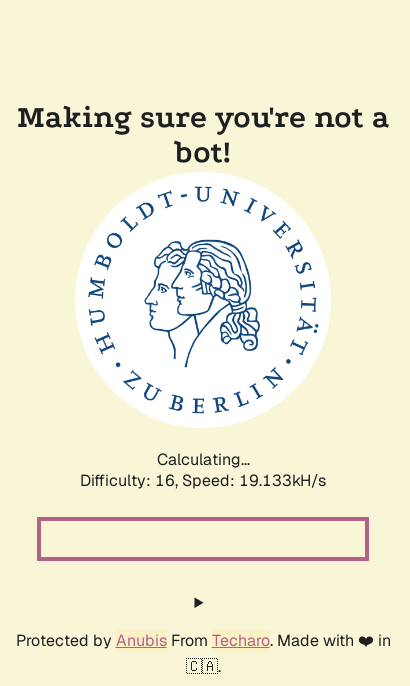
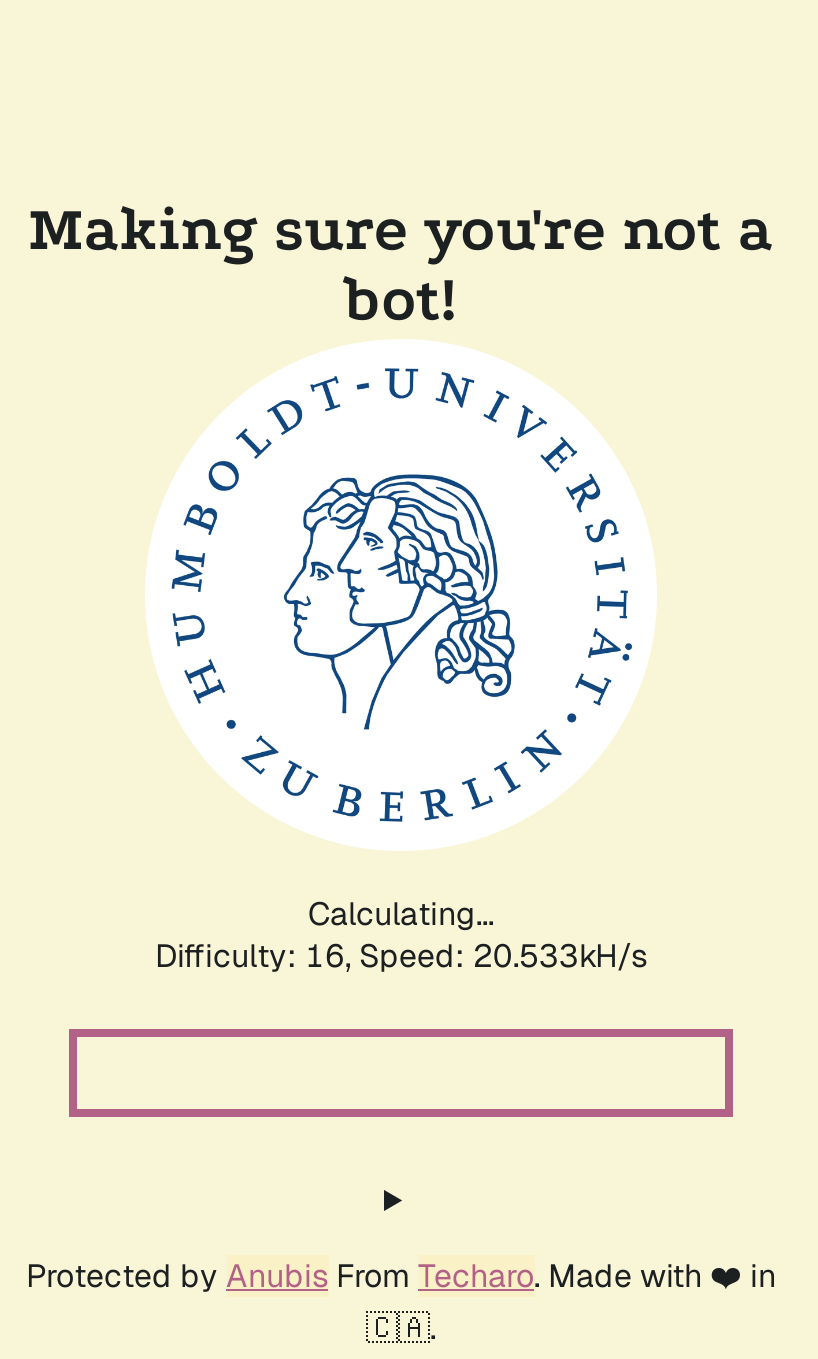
[80,470,326,491] Difficulty: 16, Speed: 19.133kH/s -> [155,935,647,977] Difficulty: 16, Speed: 20.533kH/s

